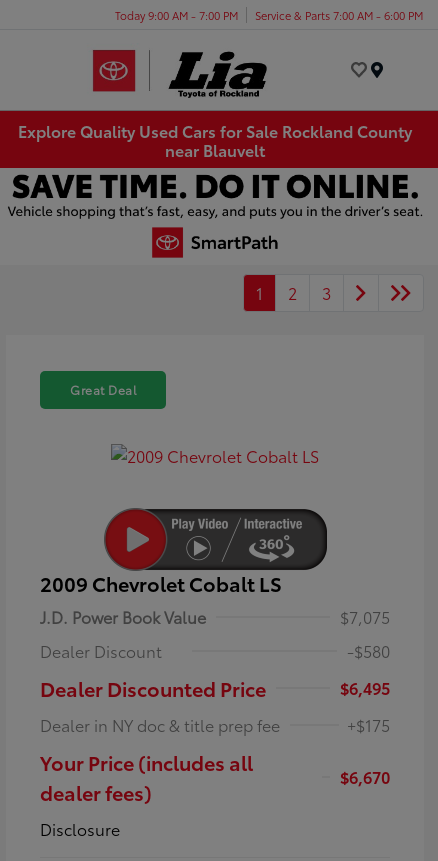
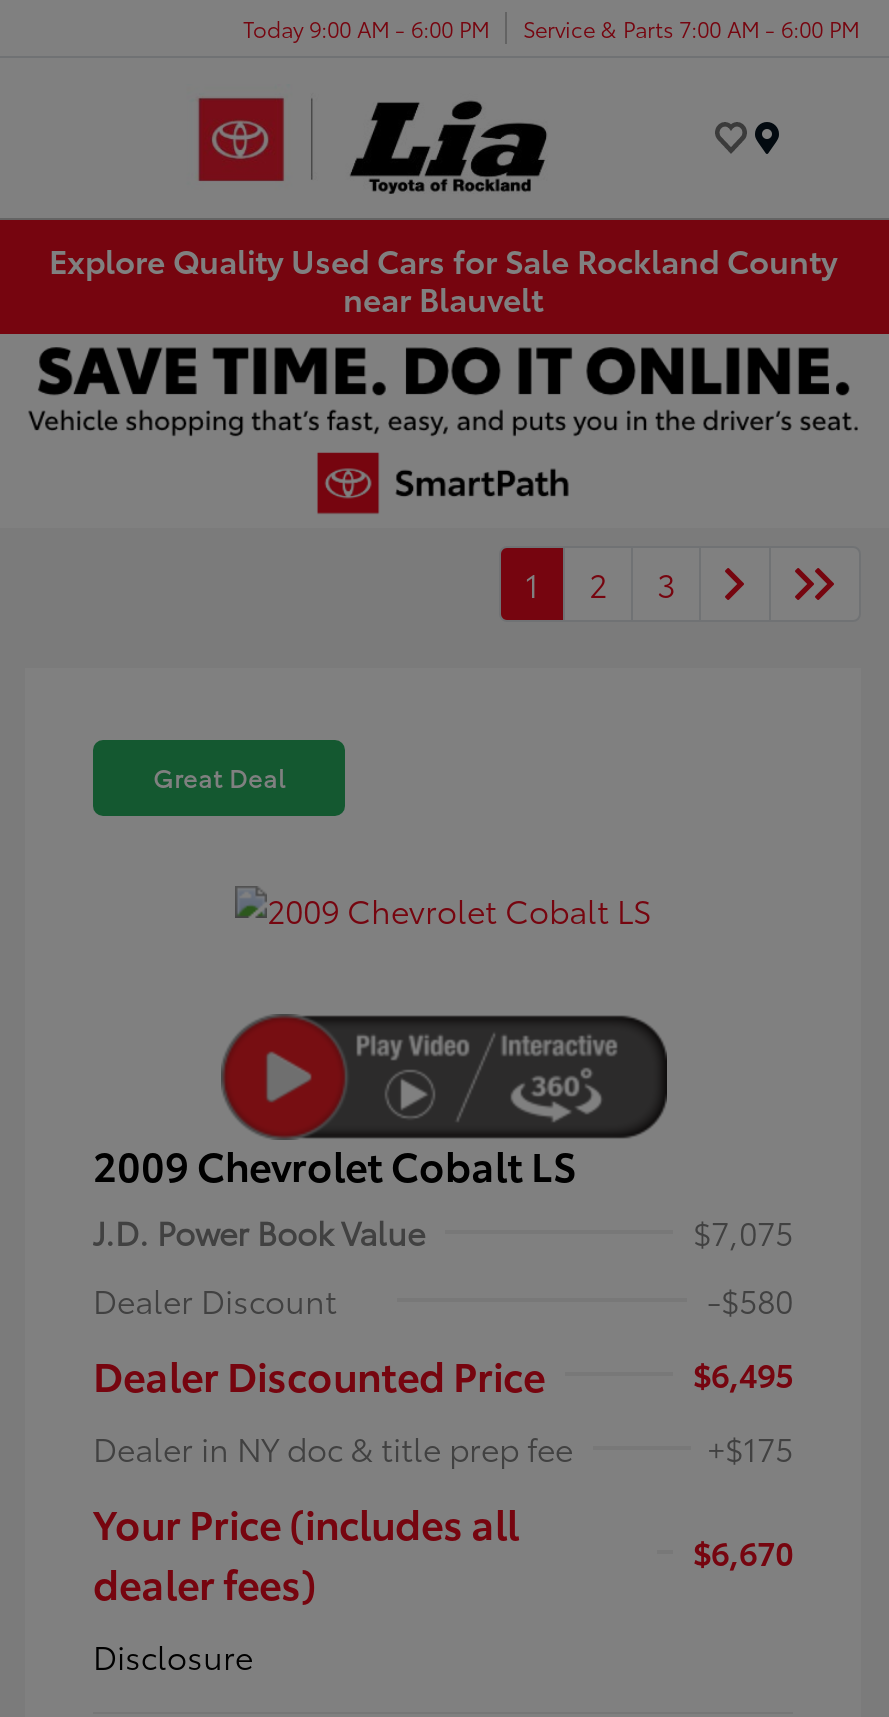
[115,6,423,22] Today 9:00 AM - 7:00 PM Service & Parts 7:00 AM - 6:00 PM -> [243,11,859,43] Today 9:00 AM - 6:00 PM Service & Parts 7:00 AM - 6:00 PM

